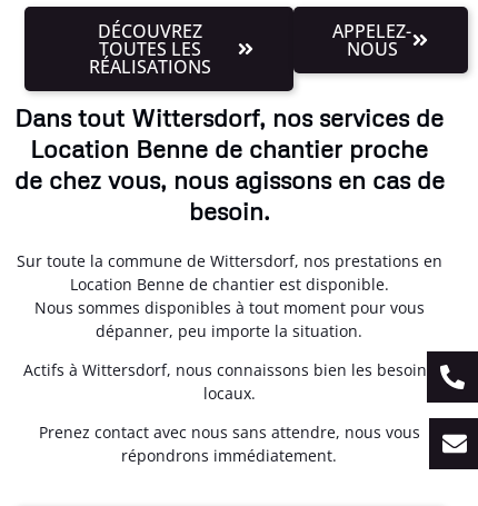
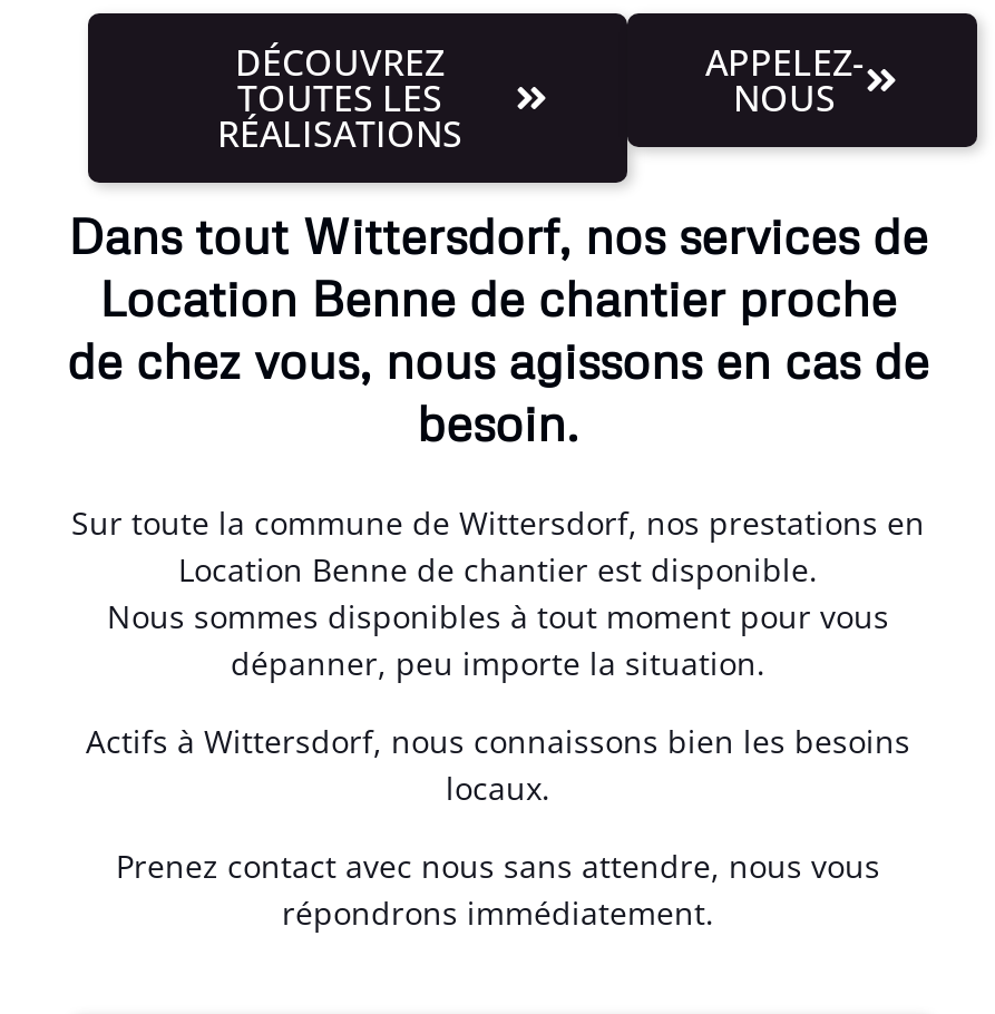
[426,350,475,404] [image] -> none
[428,417,475,470] [image] -> none

